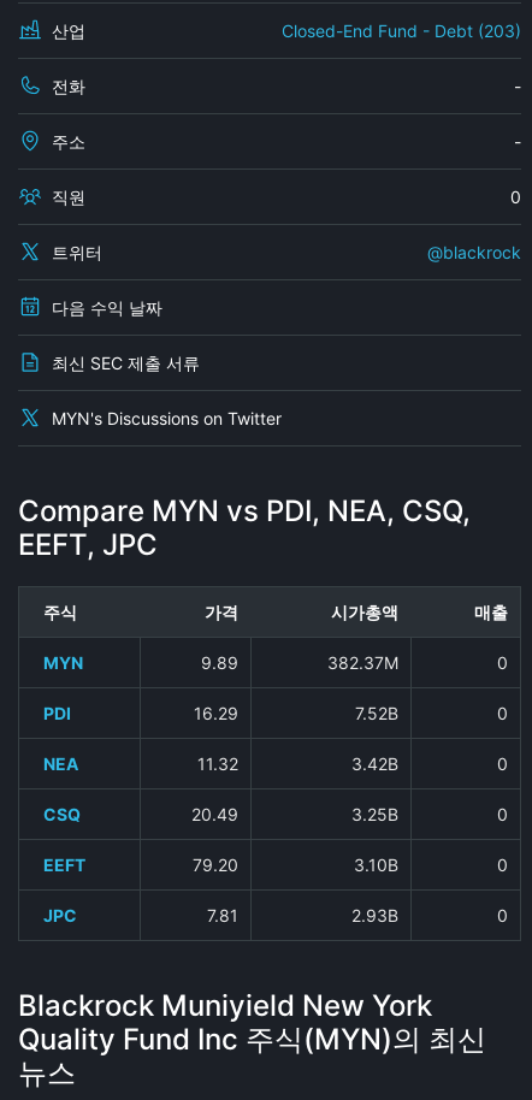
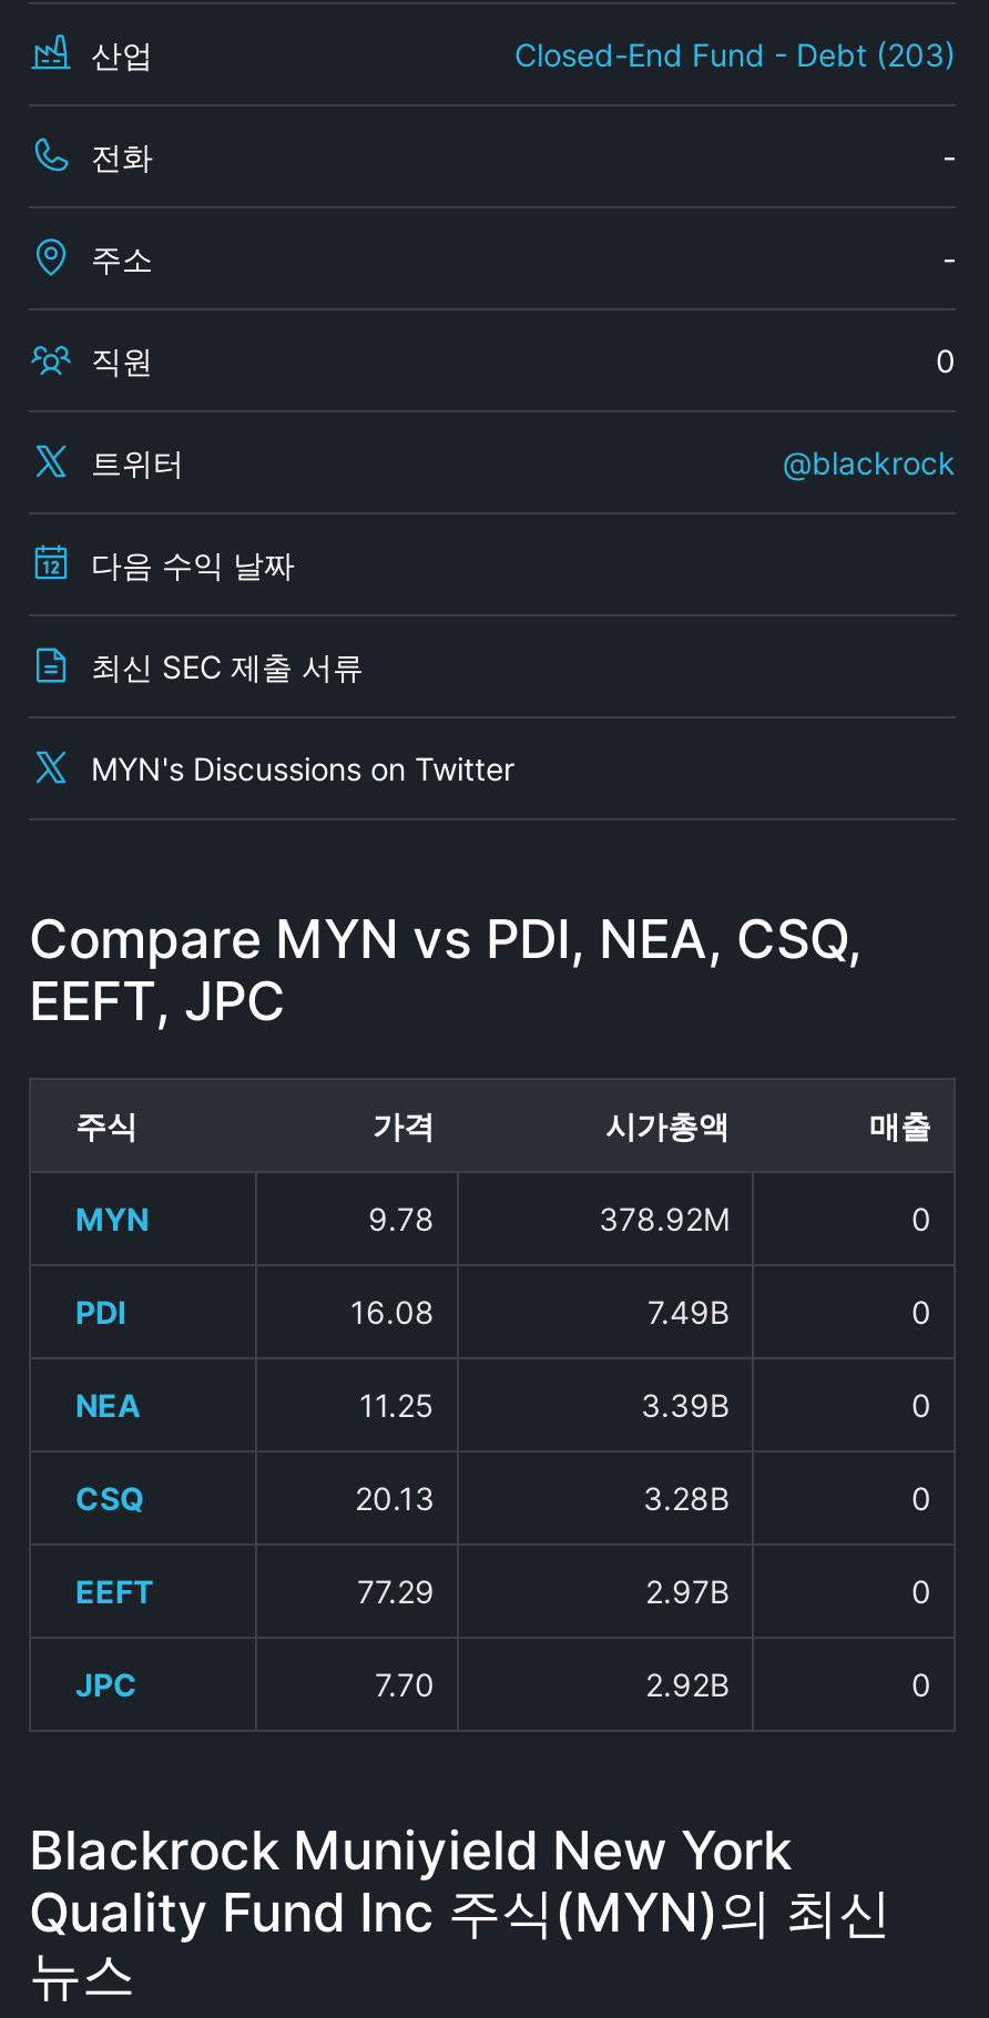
[201,652,398,672] 9.89 | 382.37M -> [368,1199,730,1236] 9.78 | 378.92M
[194,702,398,723] 16.29 | 7.52B -> [350,1292,730,1329] 16.08 | 7.49B
[197,753,398,773] 11.32 | 3.42B -> [359,1385,730,1423] 11.25 | 3.39B
[191,803,398,824] 20.49 | 3.25B -> [355,1478,730,1516] 20.13 | 3.28B
[193,854,398,874] 79.20 | 3.10B -> [357,1571,730,1609] 77.29 | 2.97B
[207,904,398,925] 7.81 | 2.93B -> [375,1664,730,1702] 7.70 | 2.92B

